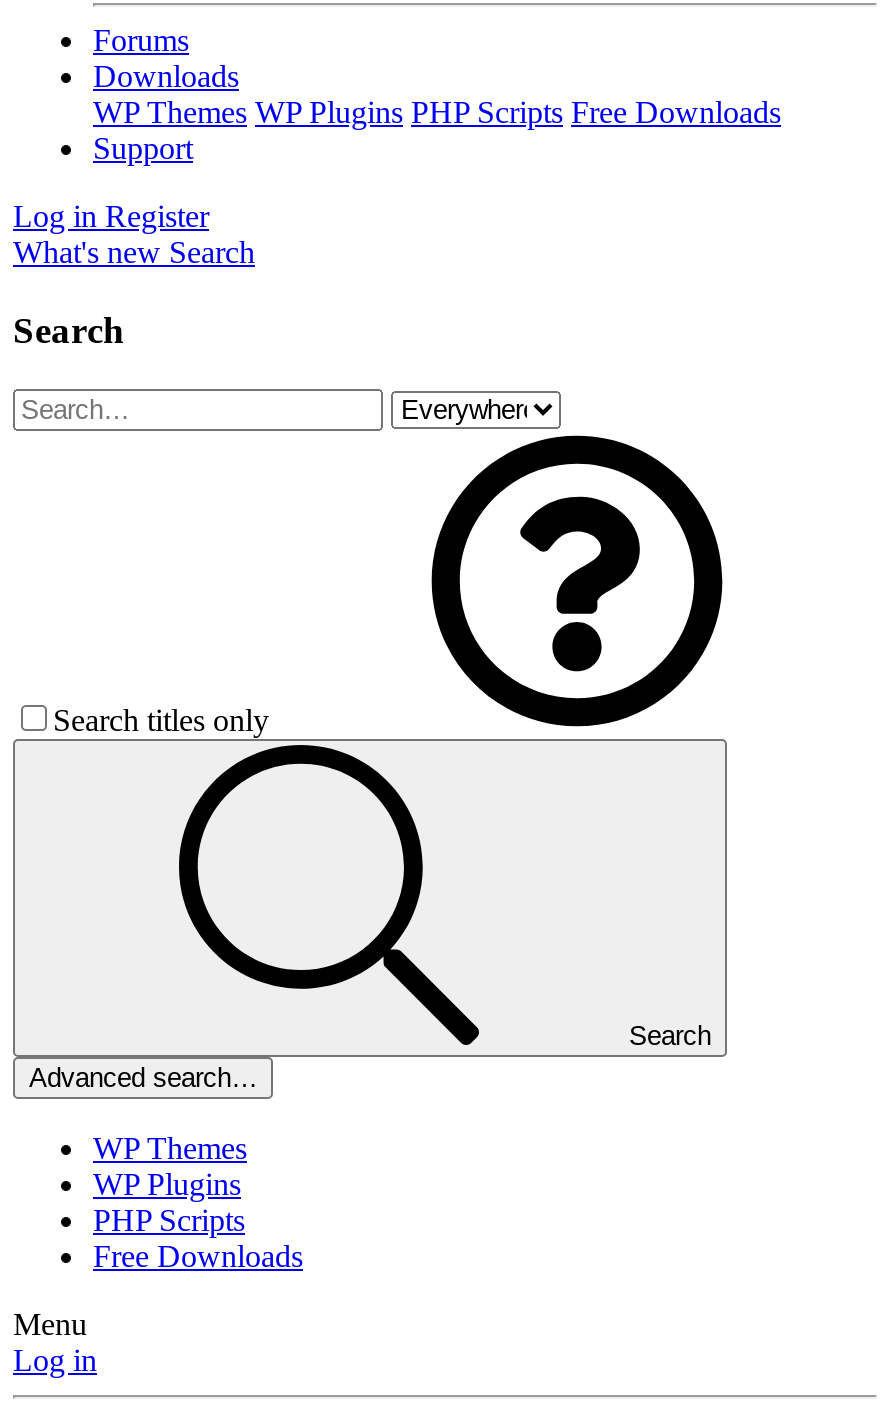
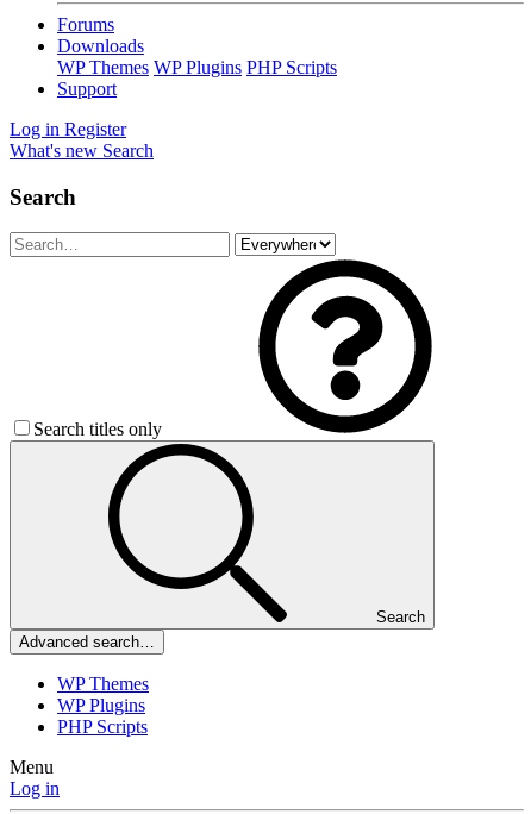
[93,95,781,129] WP Themes WP Plugins PHP Scripts Free Downloads -> [57,57,337,77] WP Themes WP Plugins PHP Scripts
[93,1240,303,1274] Free Downloads -> none

